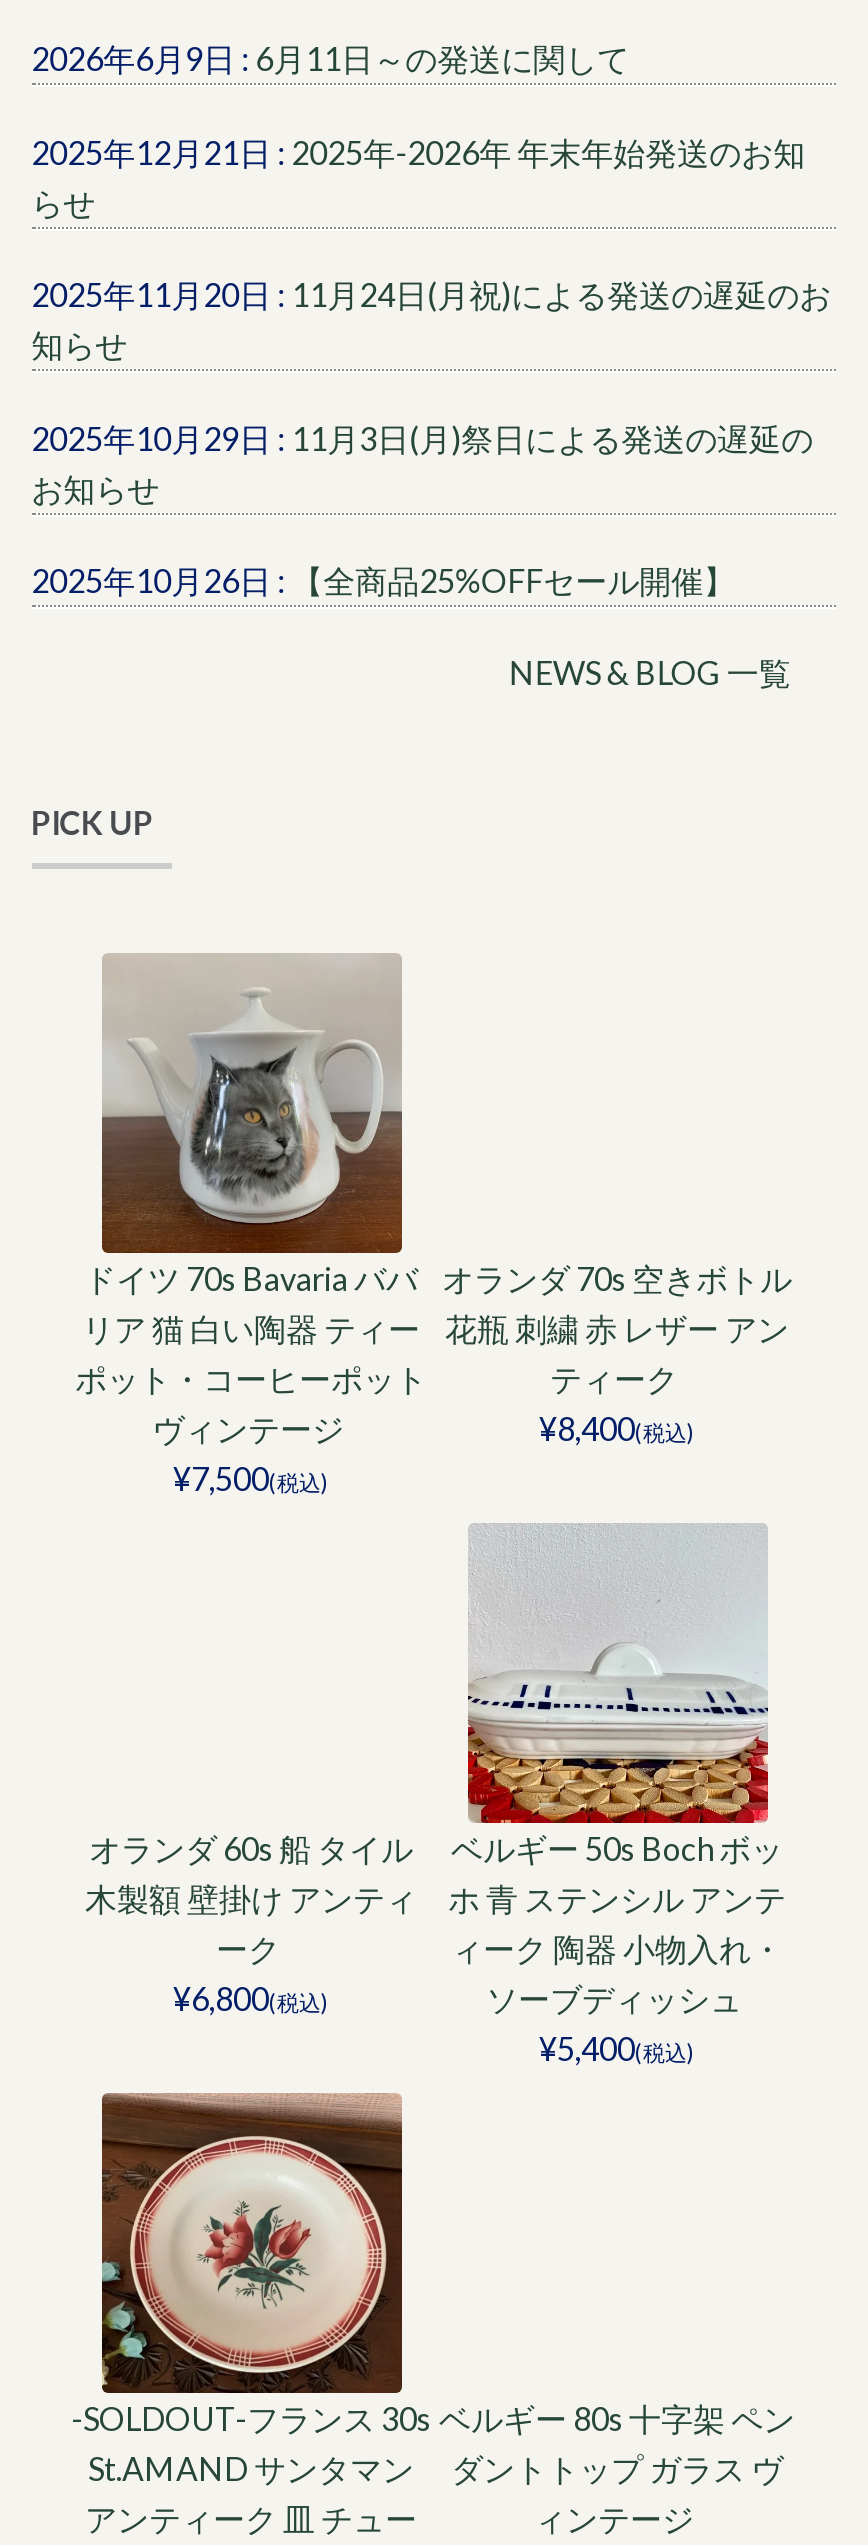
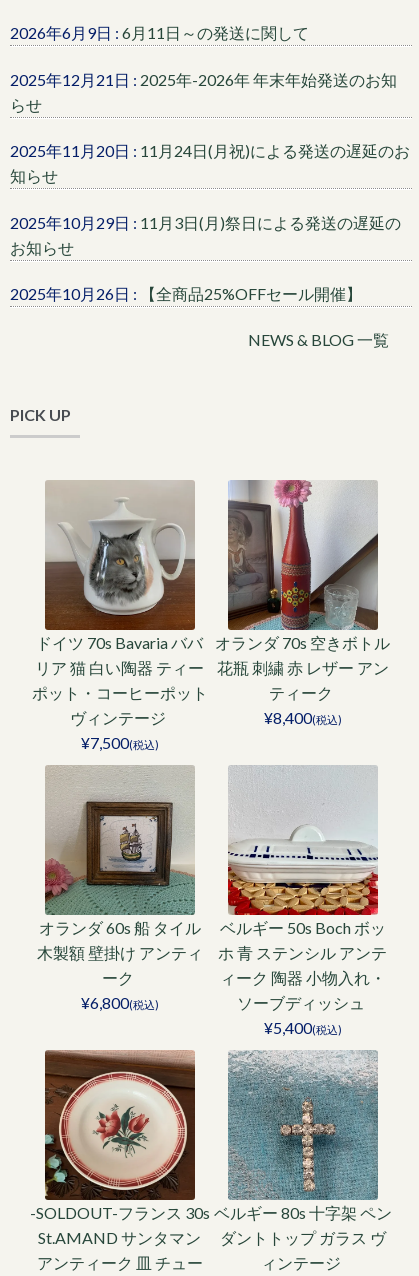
none -> [227,479,379,631] [image]
none -> [44,765,196,916] [image]
none -> [227,1050,379,1201] [image]

